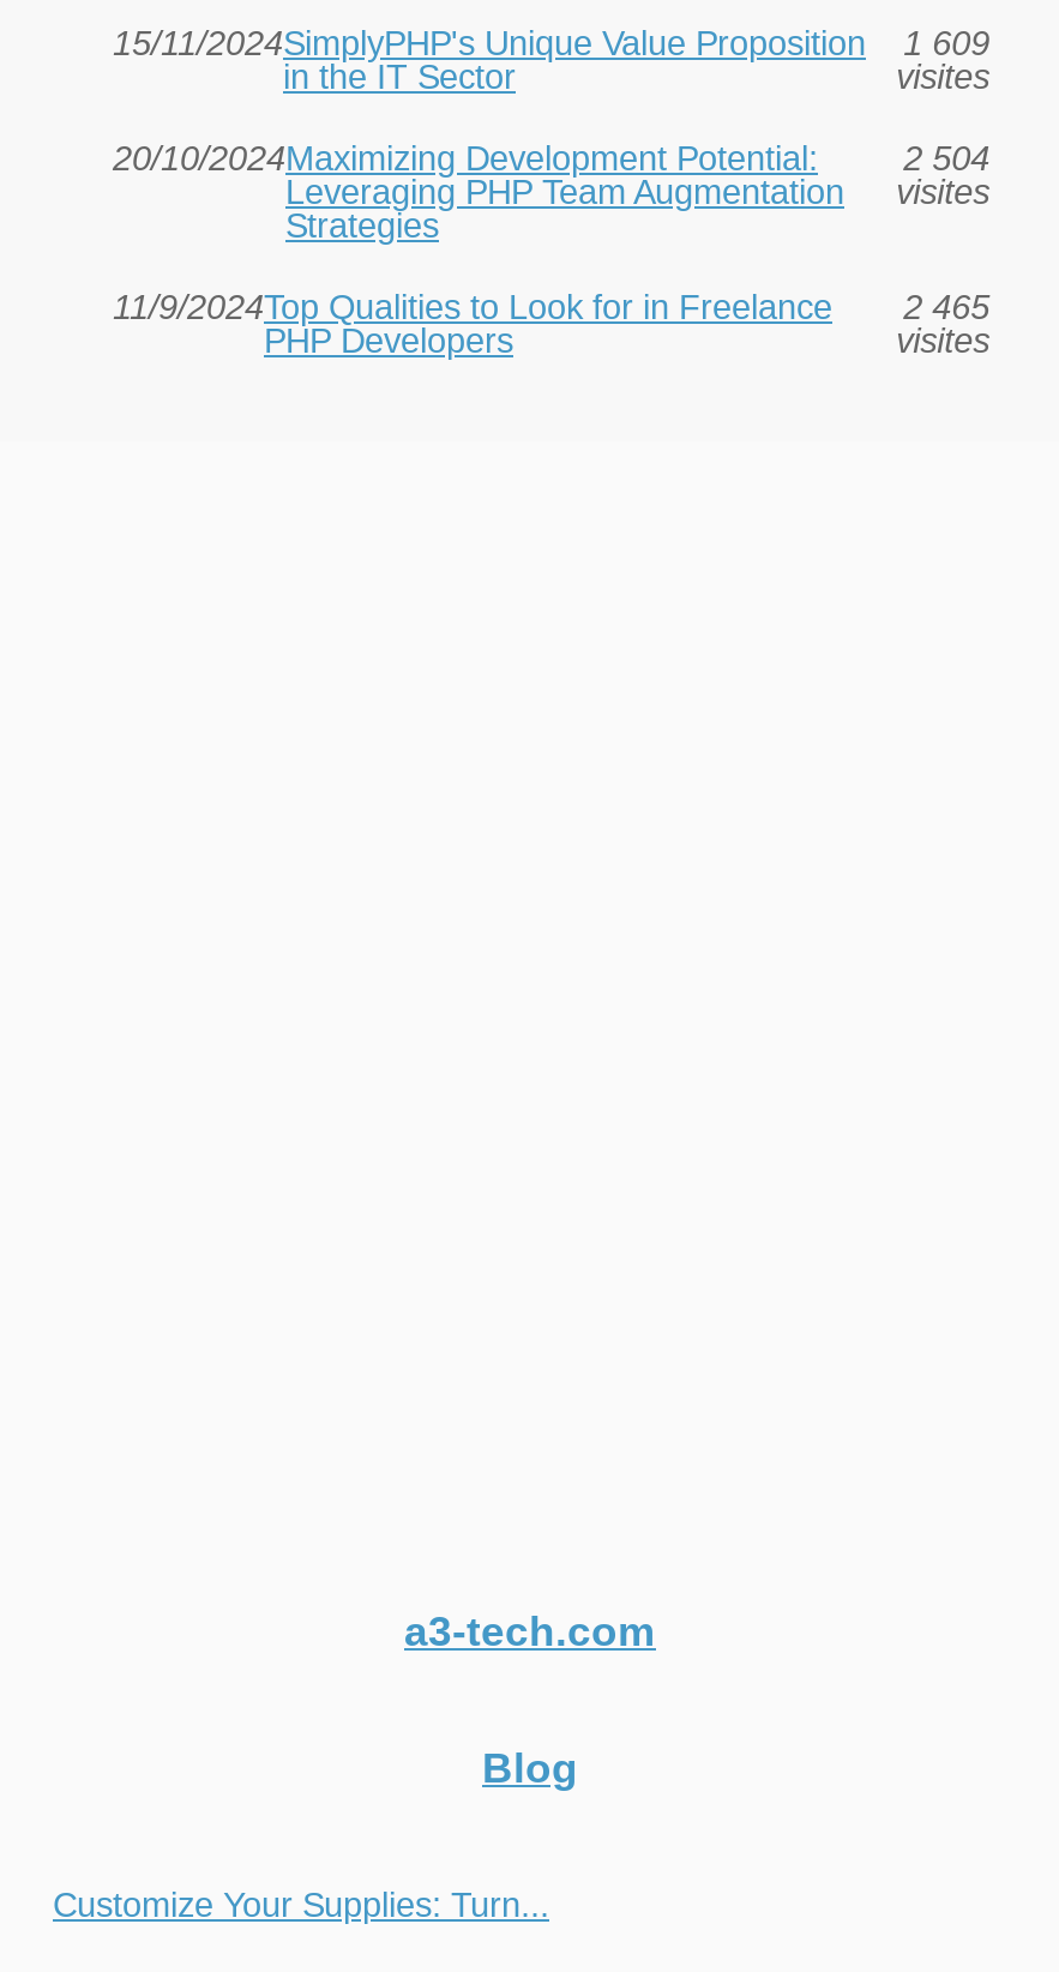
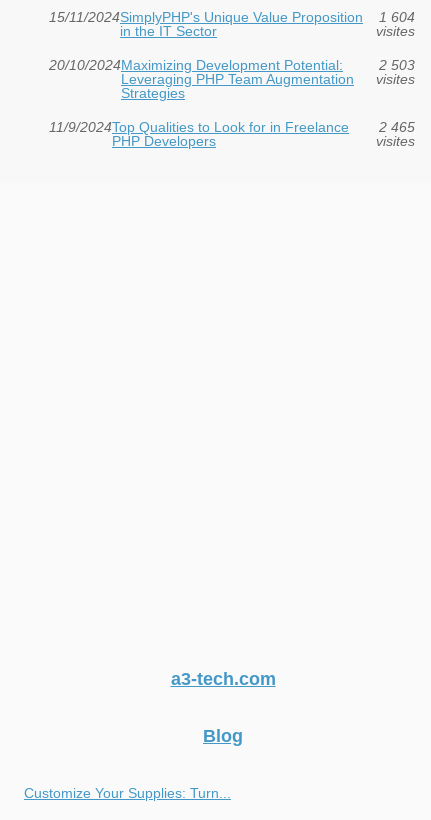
[113,24,990,62] 15/11/2024SimplyPHP's Unique Value Proposition 1 609 -> [49,9,415,25] 15/11/2024SimplyPHP's Unique Value Proposition 1 604
[903,139,990,177] 2 504 -> [379,57,415,73] 2 503

